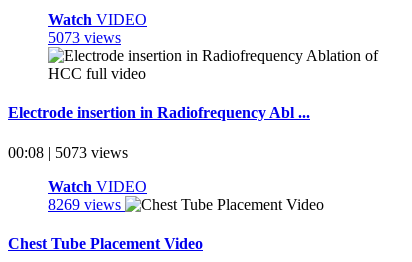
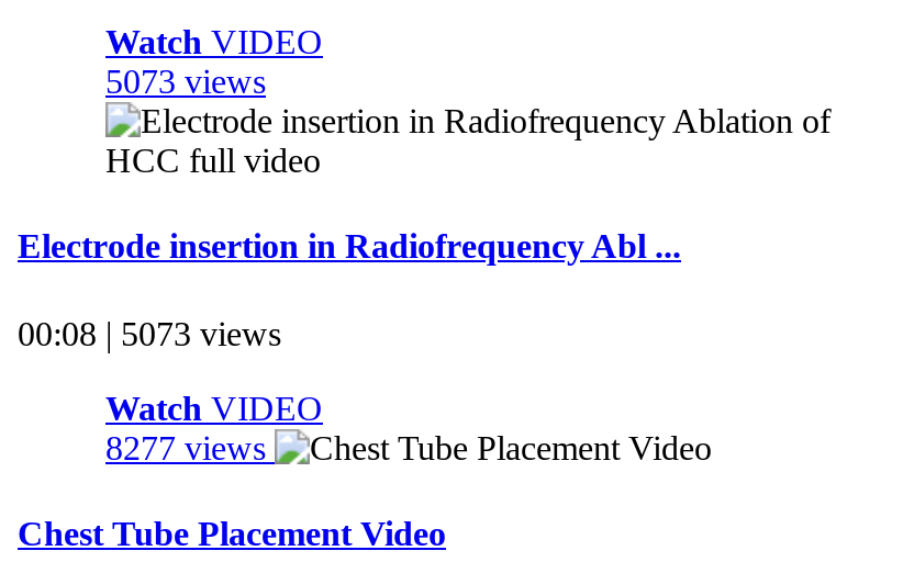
[48,196,125,213] 8269 views -> [105,428,275,466] 8277 views

